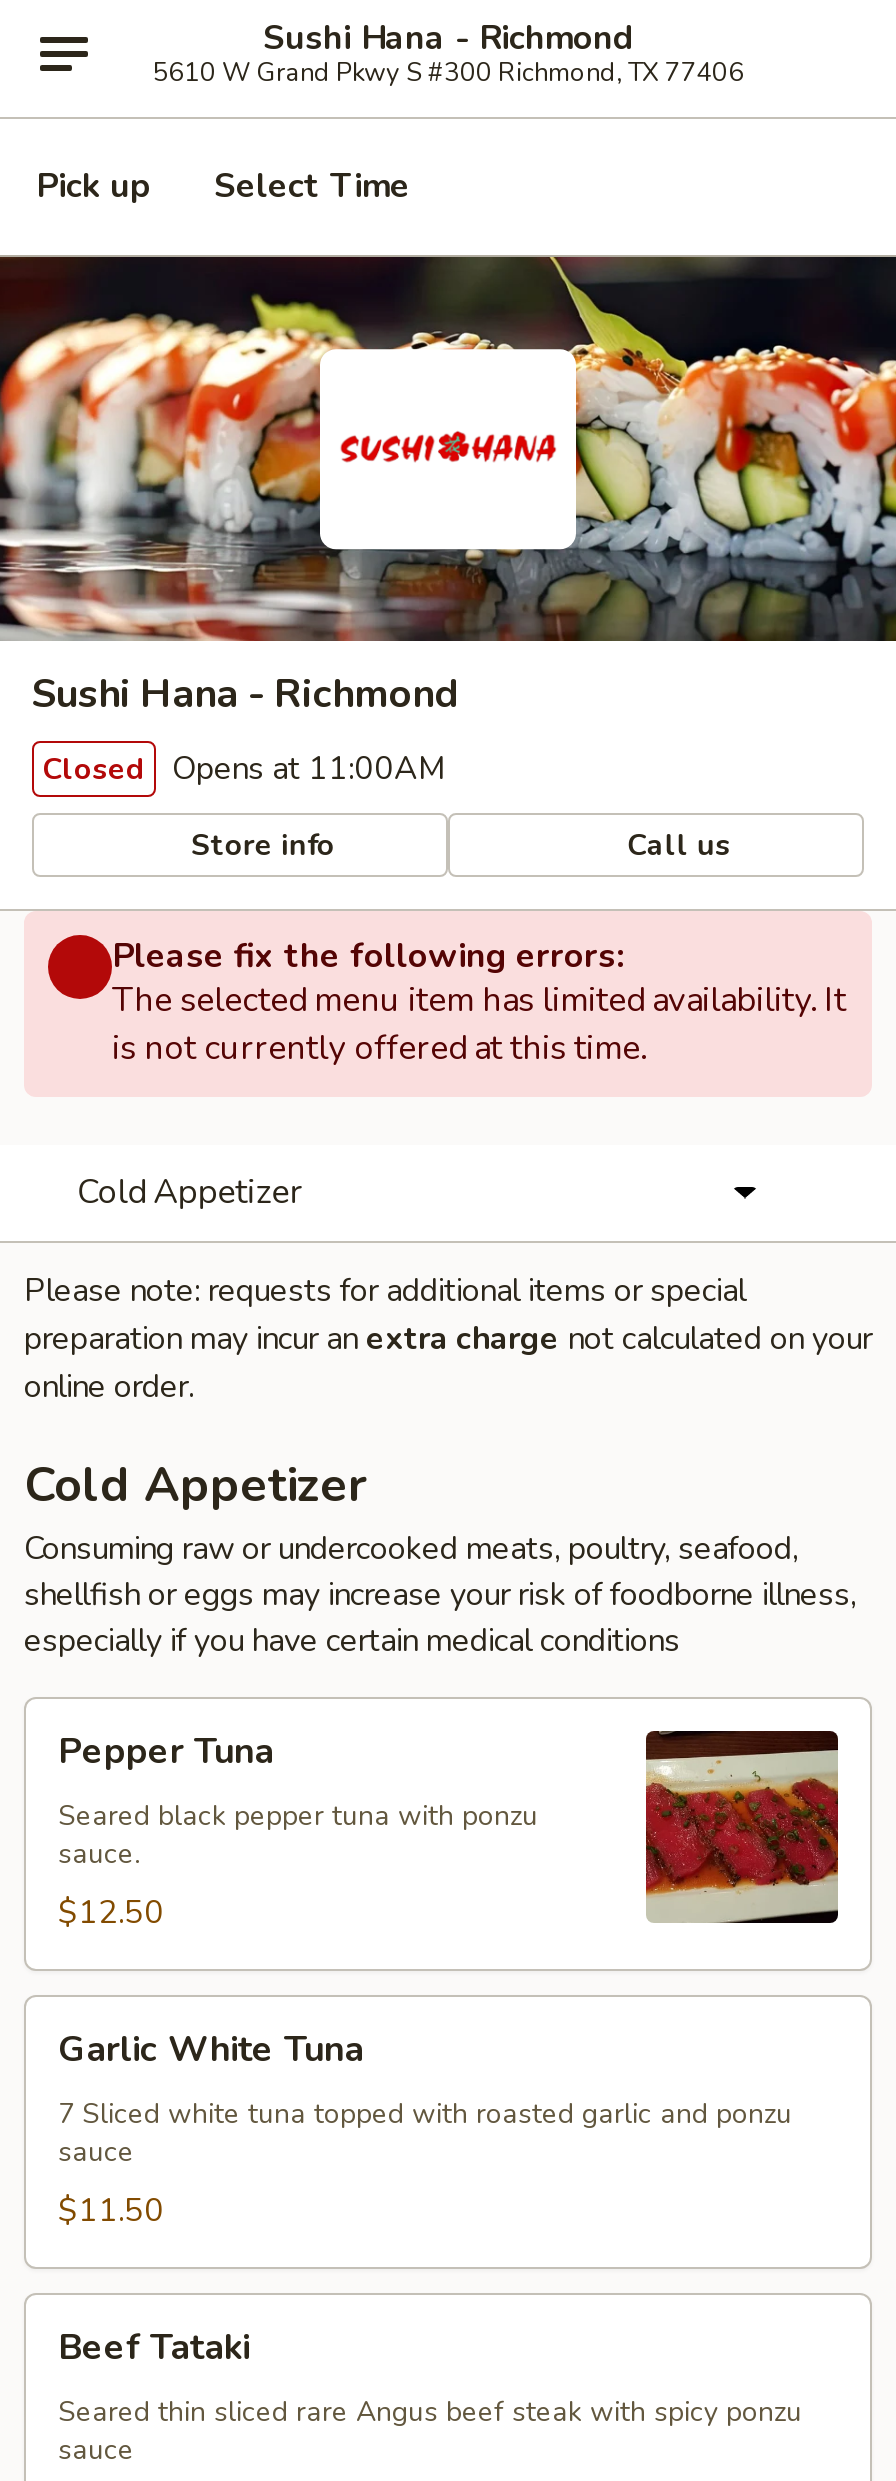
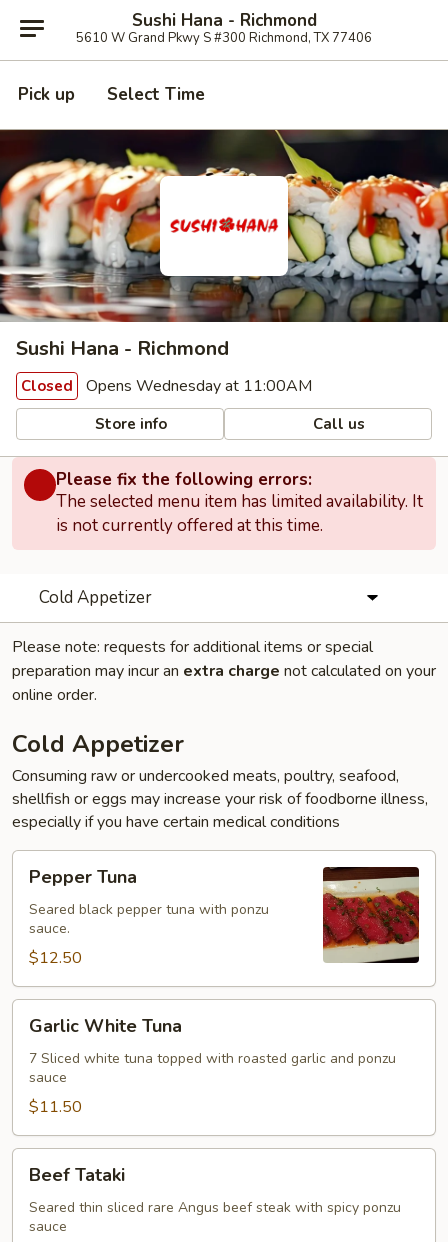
[42,747,446,791] Closed Opens at 11:00AM -> [21,375,312,397] Closed Opens Wednesday at 11:00AM

